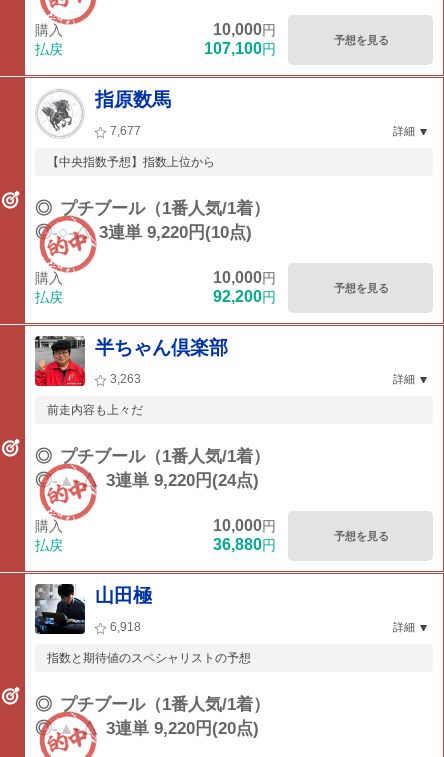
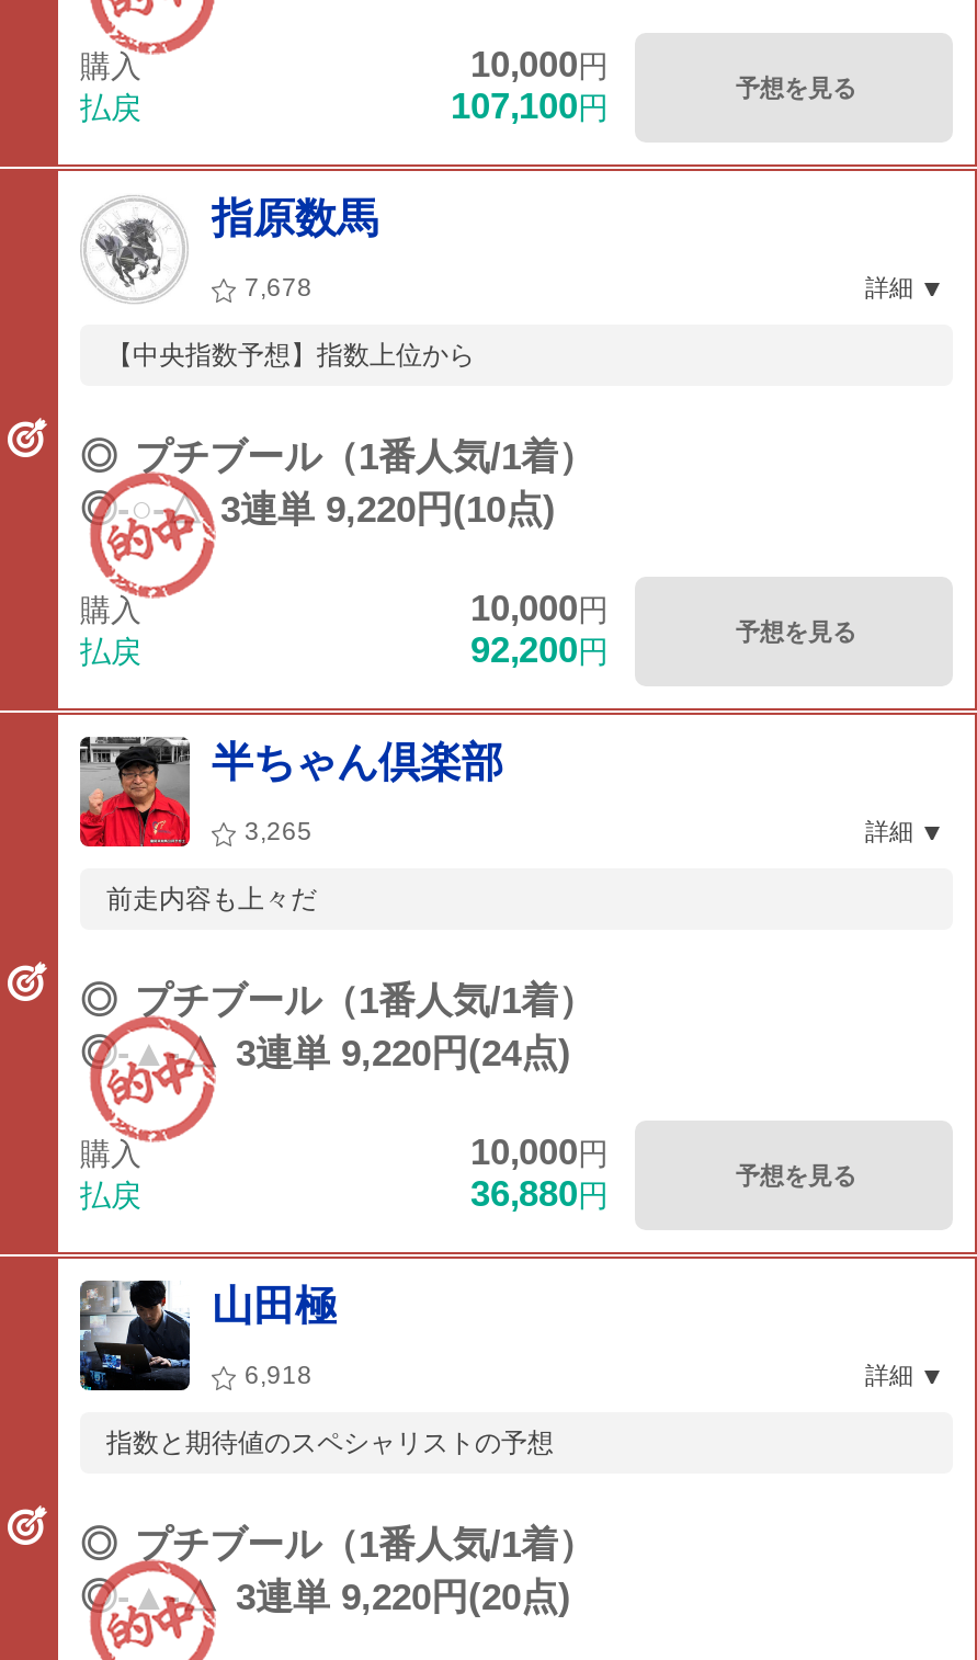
[110,125,141,137] 7,677 -> [245,274,313,300] 7,678
[110,373,141,385] 3,263 -> [245,818,313,844] 3,265

